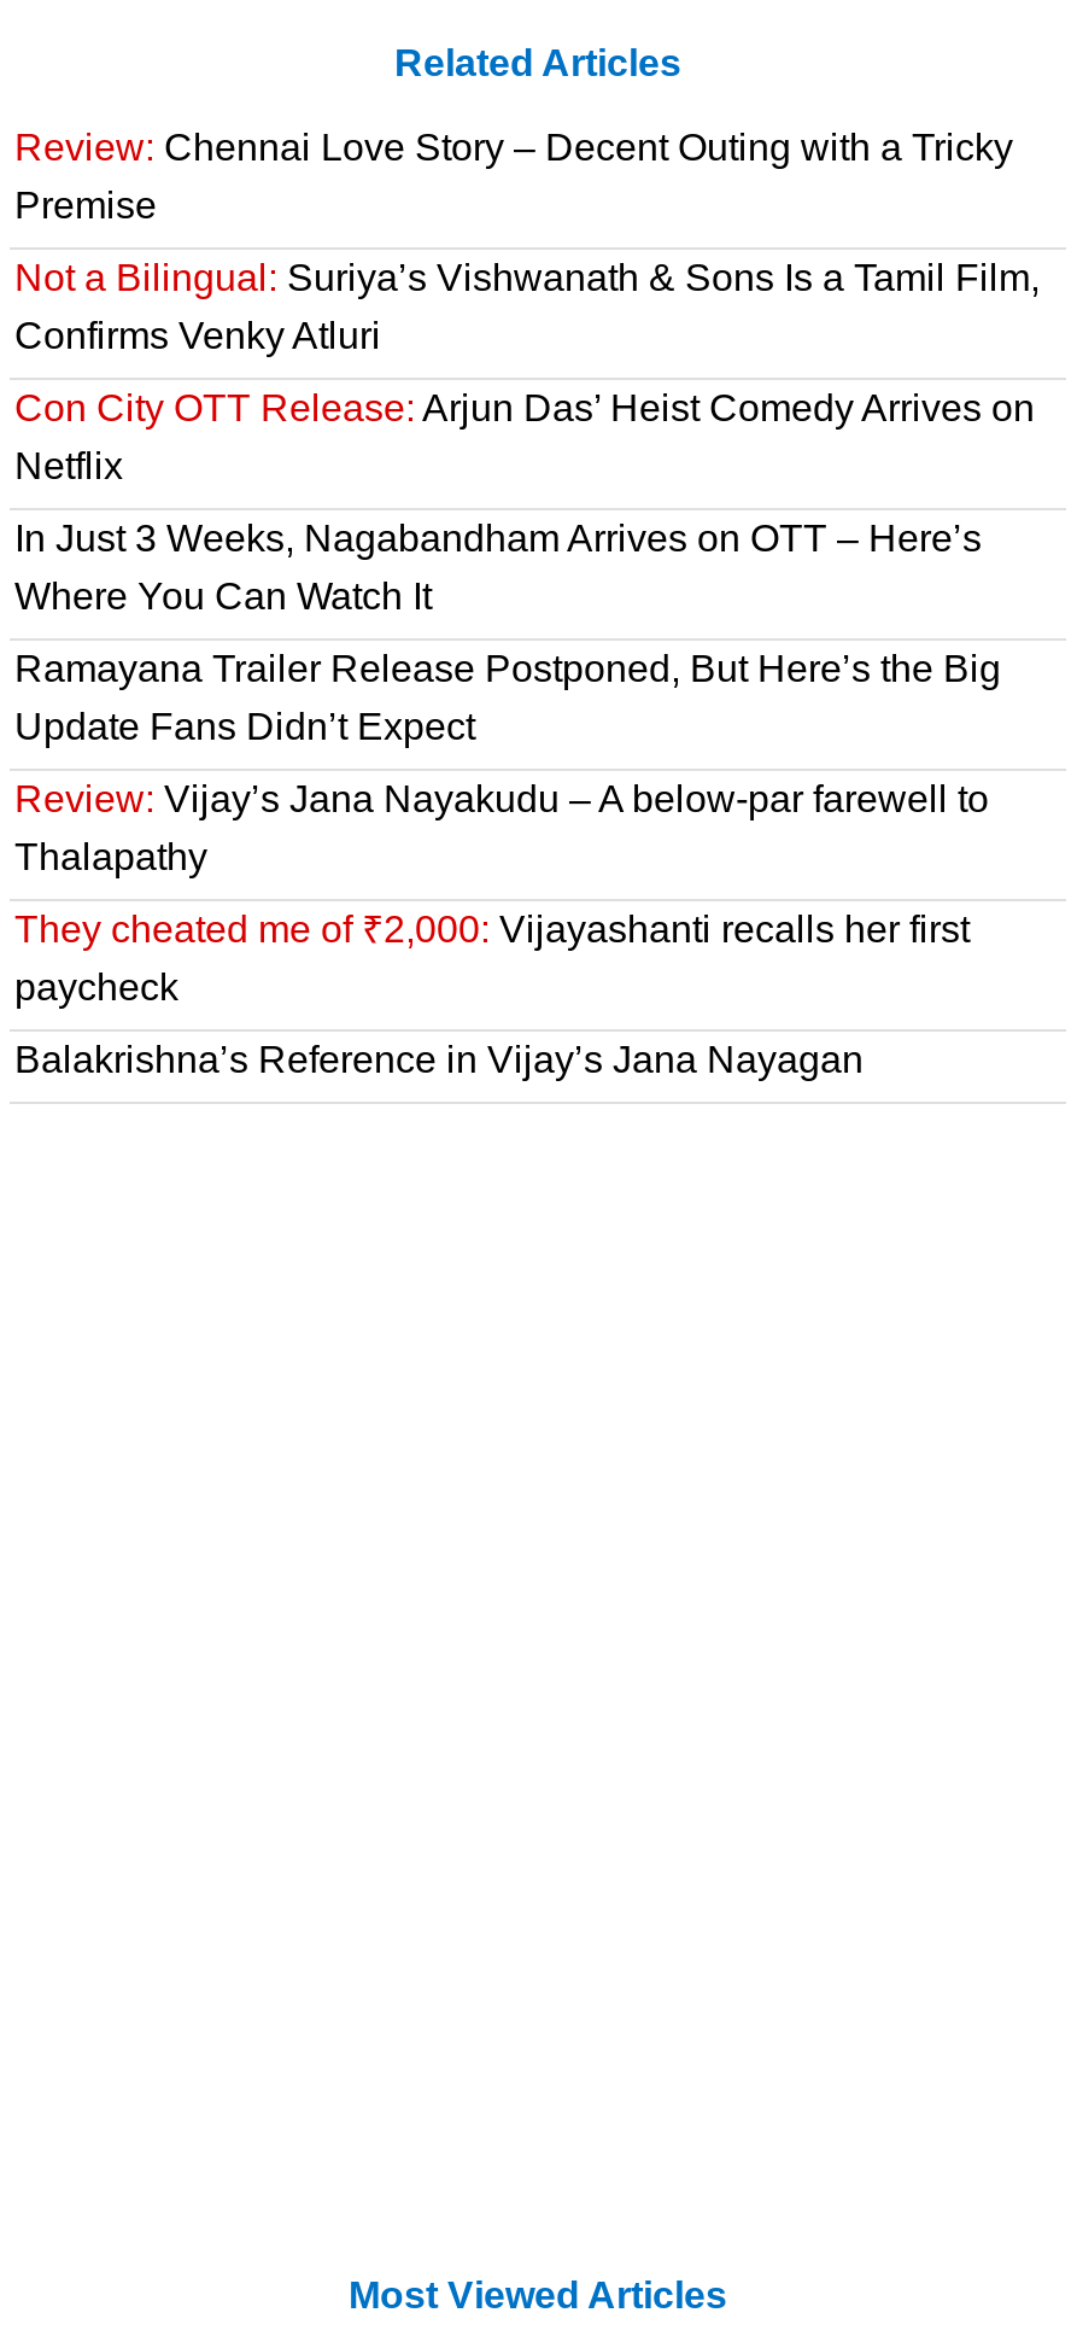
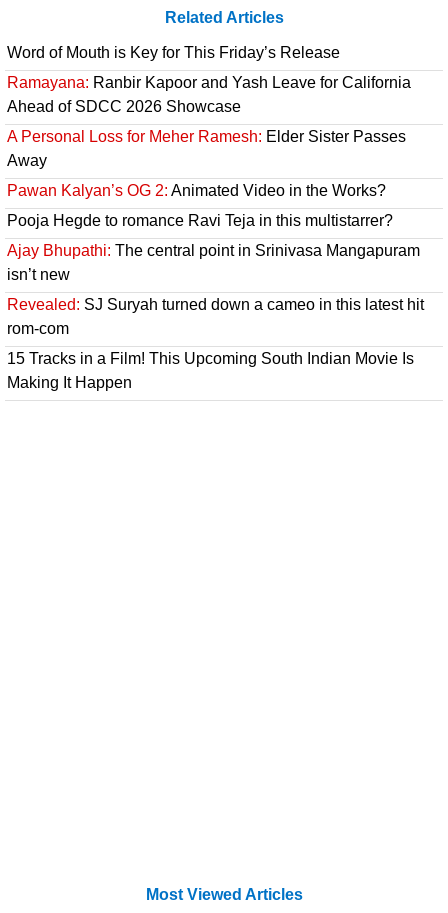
[14,127,1013,226] Review: Chennai Love Story – Decent Outing with a Tricky | Premise -> [7,44,340,61] Word of Mouth is Key for This Friday’s Release
[14,258,1040,357] Not a Bilingual: Suriya’s Vishwanath & Sons Is a Tamil Film, | Confirms Venky Atluri -> [7,74,411,115] Ramayana: Ranbir Kapoor and Yash Leave for California | Ahead of SDCC 2026 Showcase
[14,388,1035,487] Con City OTT Release: Arjun Das’ Heist Comedy Arrives on | Netflix -> [7,128,406,169] A Personal Loss for Meher Ramesh: Elder Sister Passes | Away
[14,518,982,617] In Just 3 Weeks, Nagabandham Arrives on OTT – Here’s | Where You Can Watch It -> [7,182,386,199] Pawan Kalyan’s OG 2: Animated Video in the Works?
[14,649,1001,748] Ramayana Trailer Release Postponed, But Here’s the Big | Update Fans Didn’t Expect -> [7,212,393,229] Pooja Hegde to romance Ravi Teja in this multistarrer?
[14,779,989,878] Review: Vijay’s Jana Nayakudu – A below-par farewell to | Thalapathy -> [7,242,420,283] Ajay Bhupathi: The central point in Srinivasa Mangapuram | isn’t new
[14,909,970,1008] They cheated me of ₹2,000: Vijayashanti recalls her first | paycheck -> [7,296,424,337] Revealed: SJ Suryah turned down a cameo in this latest hit | rom-com
[14,1040,864,1081] Balakrishna’s Reference in Vijay’s Jana Nayagan -> [7,350,414,391] 15 Tracks in a Film! This Upcoming South Indian Movie Is | Making It Happen

